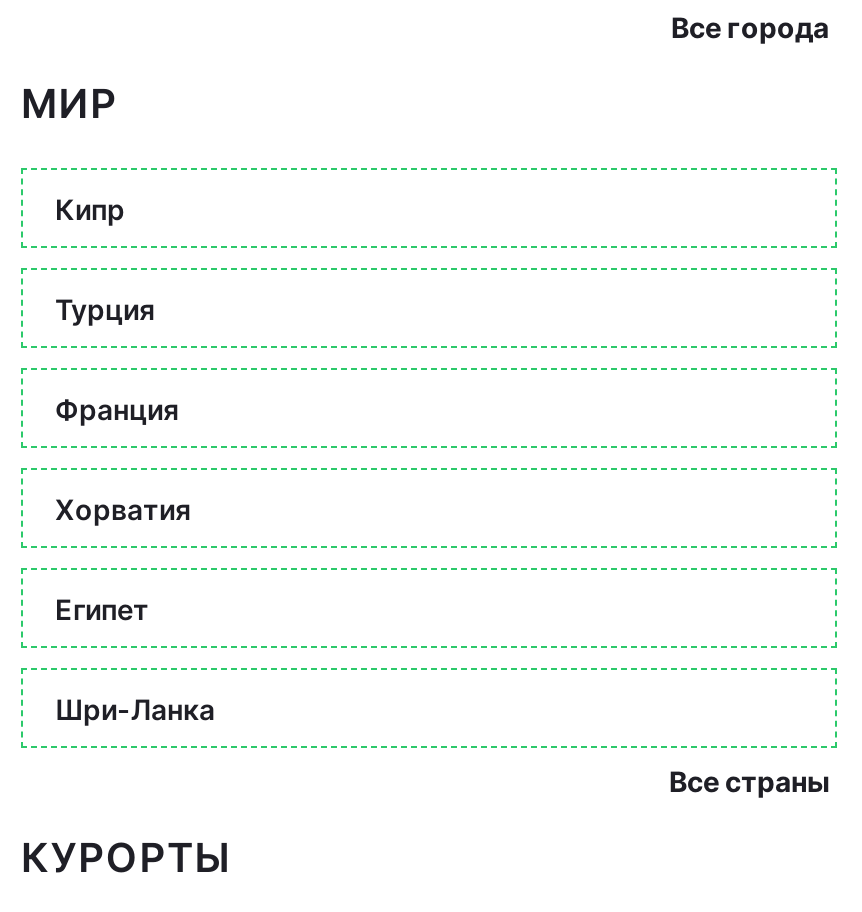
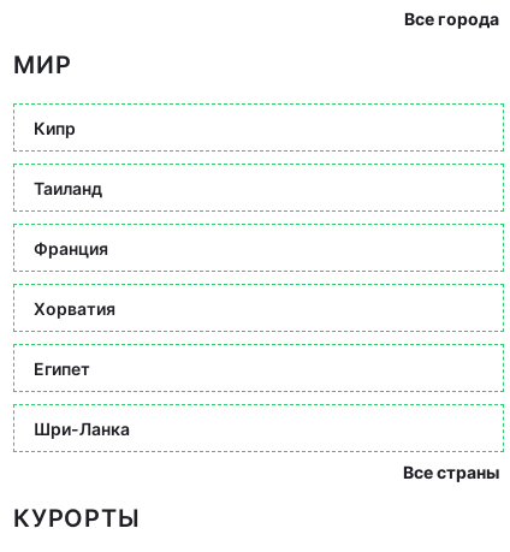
[55,291,155,325] Турция -> [34,177,102,198] Таиланд

